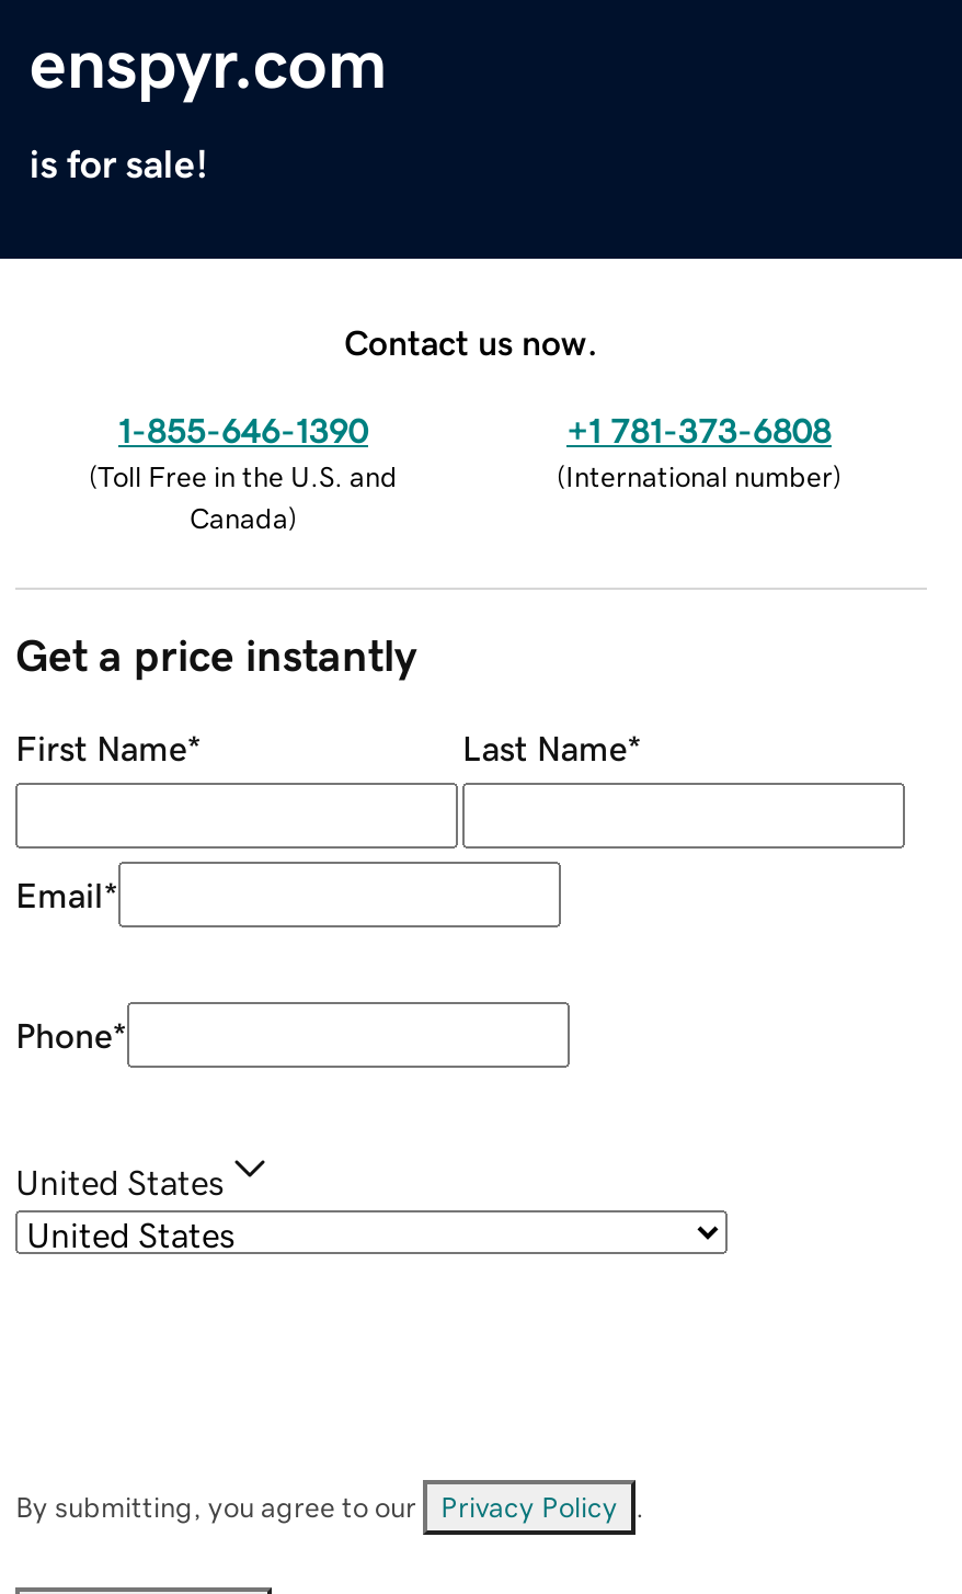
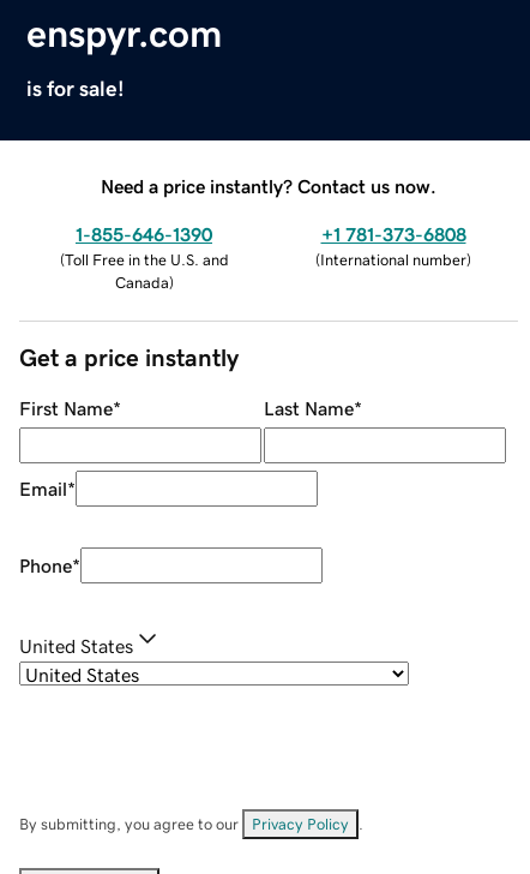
[344,324,598,359] Contact us now. -> [101,176,436,195] Need a price instantly? Contact us now.

